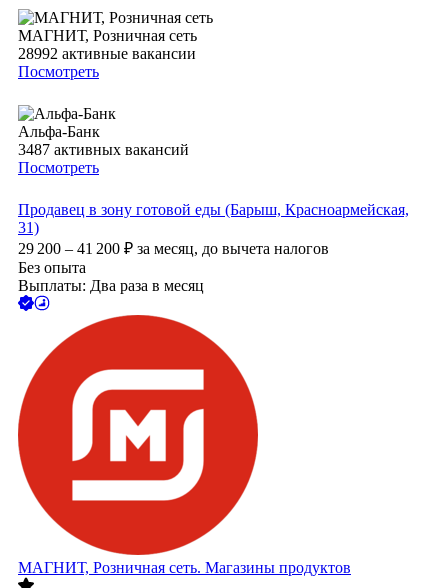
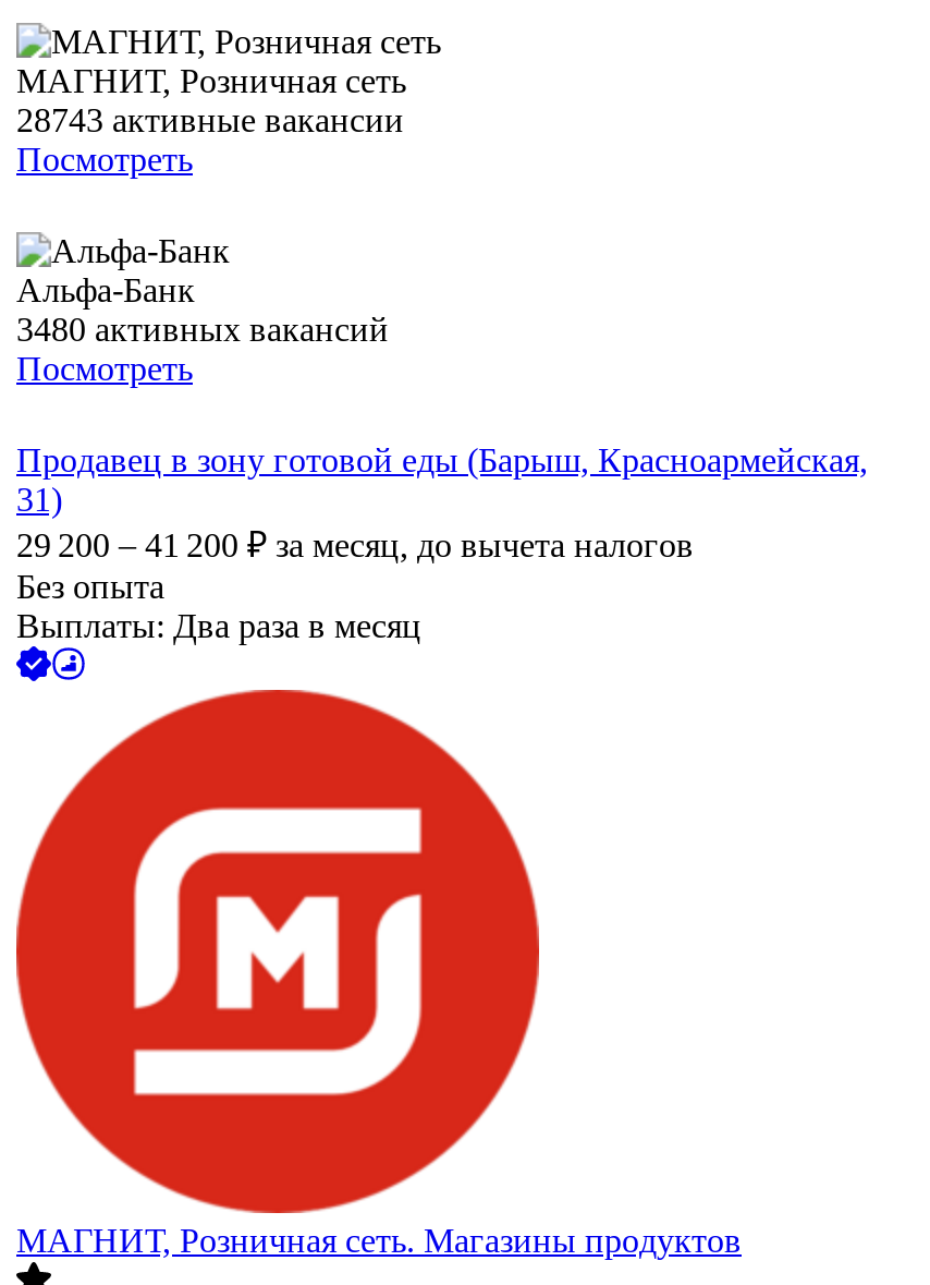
[18,45,196,62] 28992 активные вакансии -> [16,102,404,139] 28743 активные вакансии
[18,141,189,158] 3487 активных вакансий -> [16,311,389,348] 3480 активных вакансий

